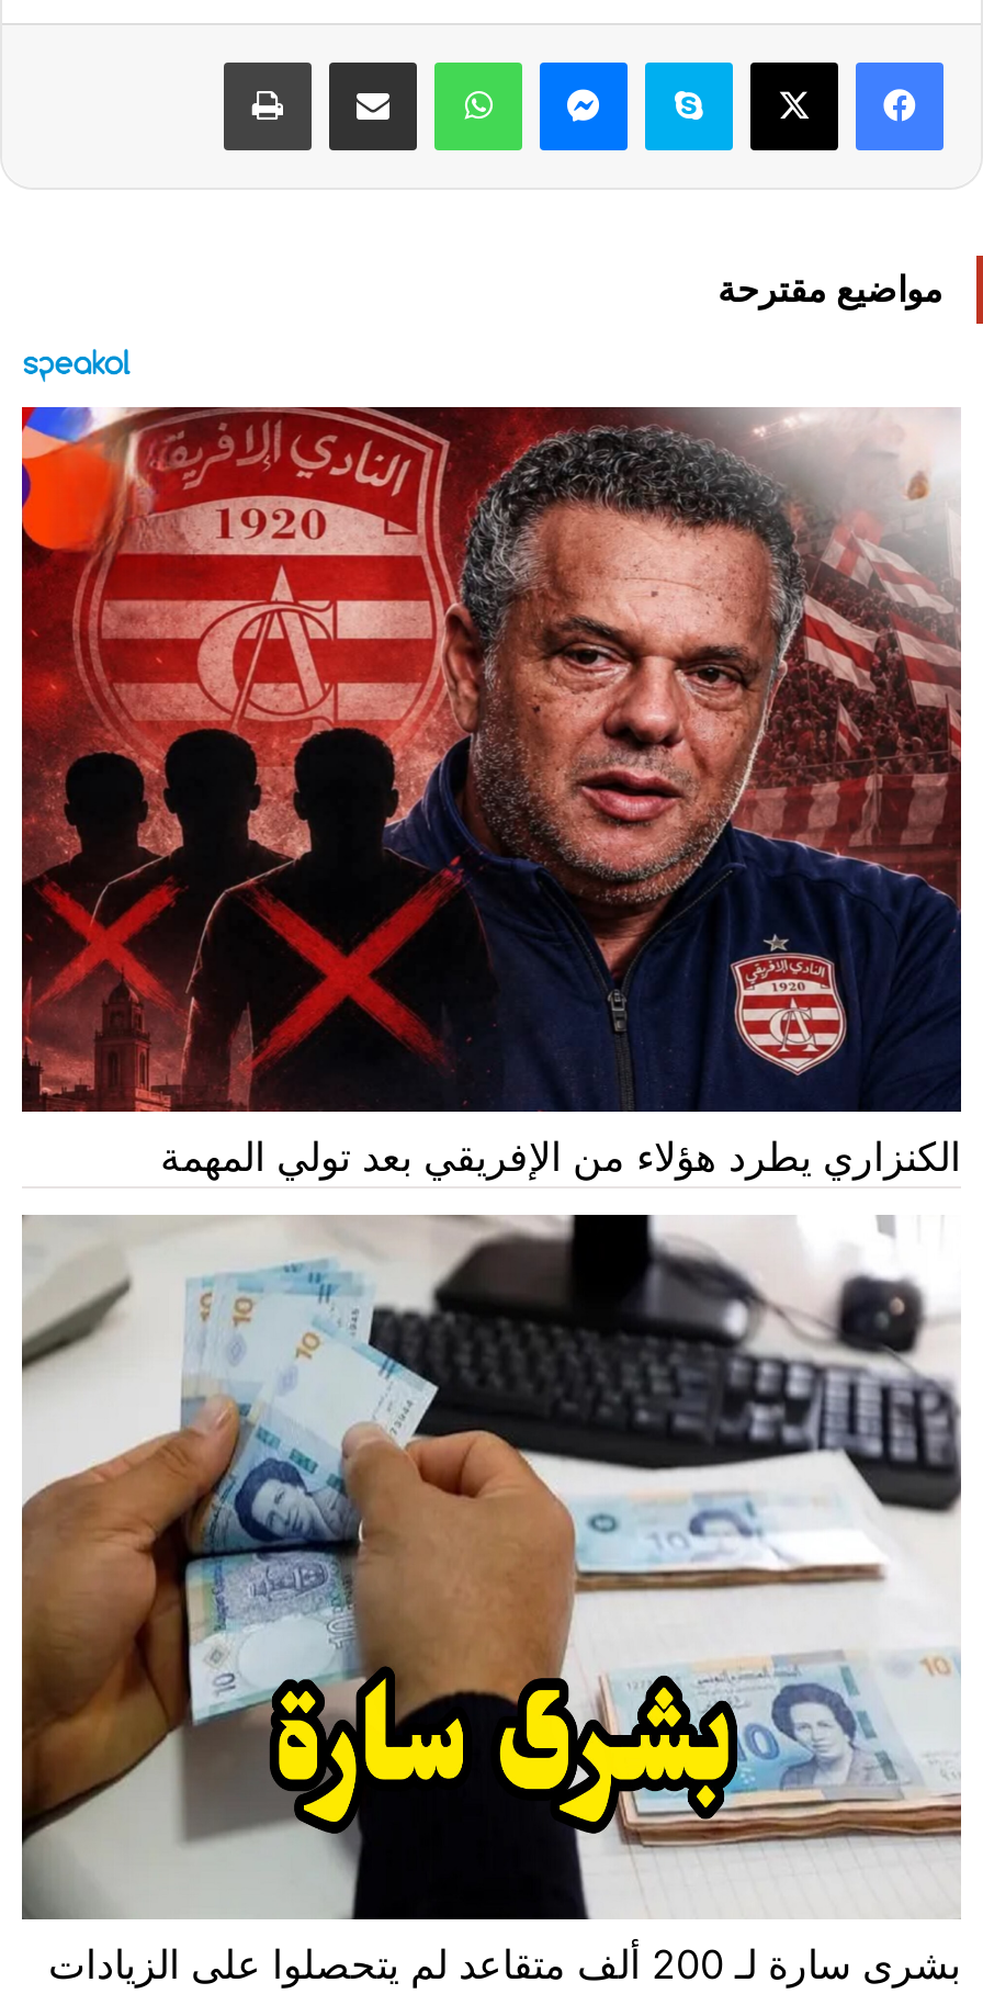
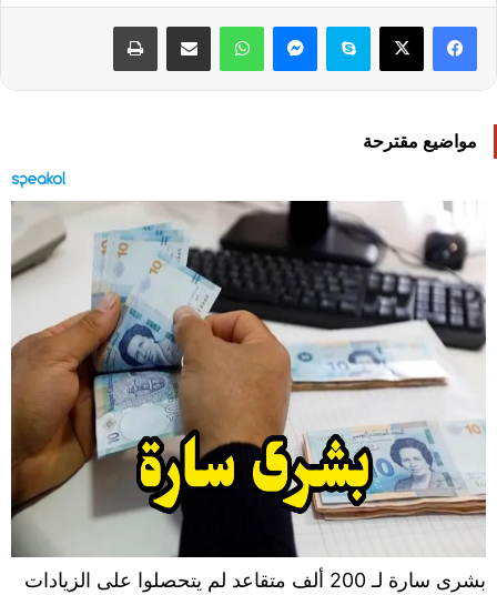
[20,405,963,1179] [image] | الكنزاري يطرد هؤلاء من الإفريقي بعد تولي المهمة -> none

